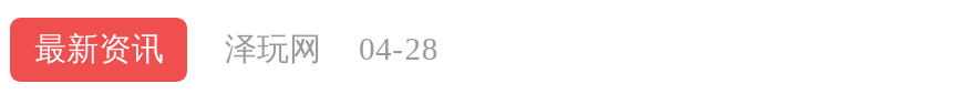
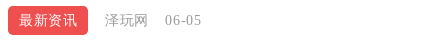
[35,31,439,67] 最新资讯 泽玩网 04-28 -> [19,12,201,28] 最新资讯 泽玩网 06-05

